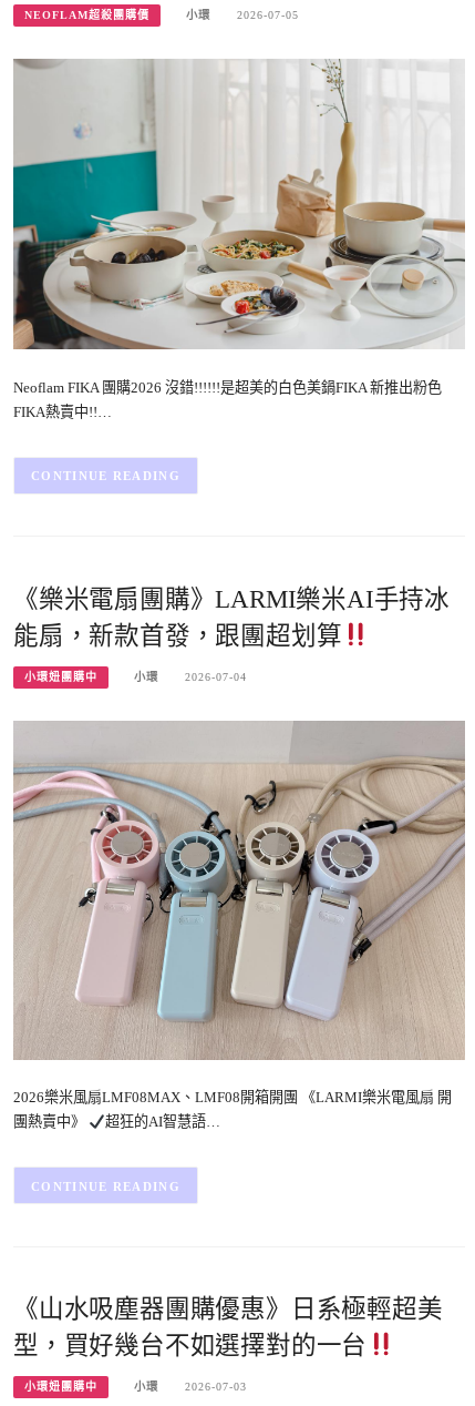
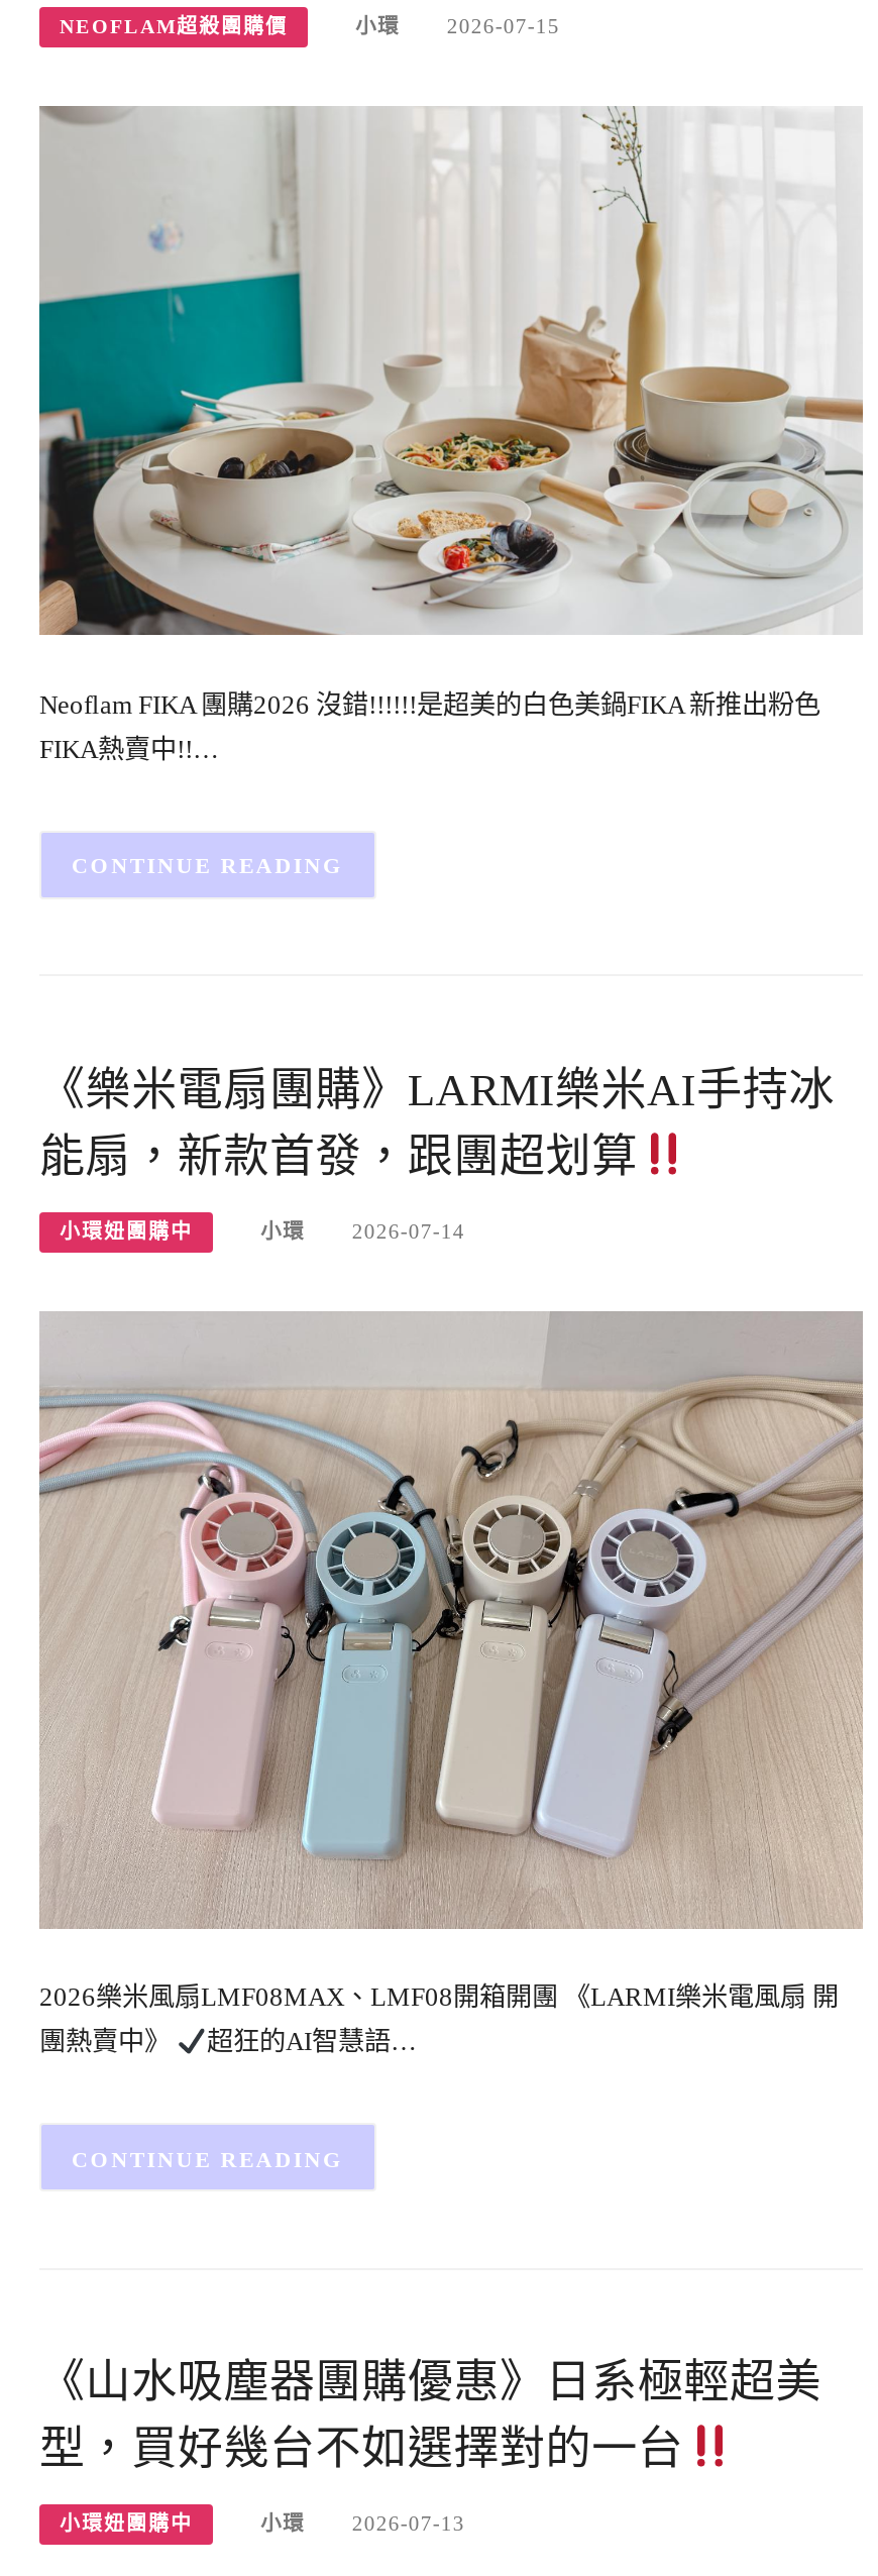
[237,9,299,22] 2026-07-05 -> [447,16,560,38] 2026-07-15
[185,671,247,683] 2026-07-04 -> [352,1221,465,1243] 2026-07-14
[185,1381,247,1393] 2026-07-03 -> [352,2513,465,2536] 2026-07-13

